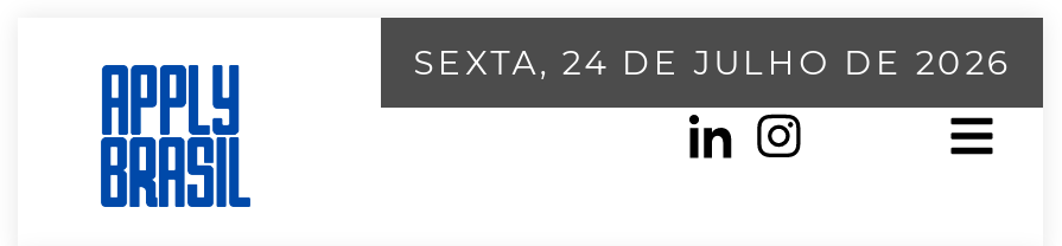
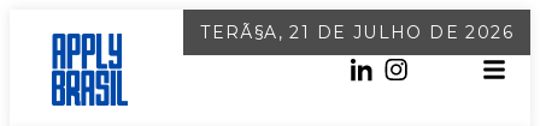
[413,41,1010,84] SEXTA, 24 DE JULHO DE 2026 -> [200,22,513,43] TERÃ§A, 21 DE JULHO DE 2026

